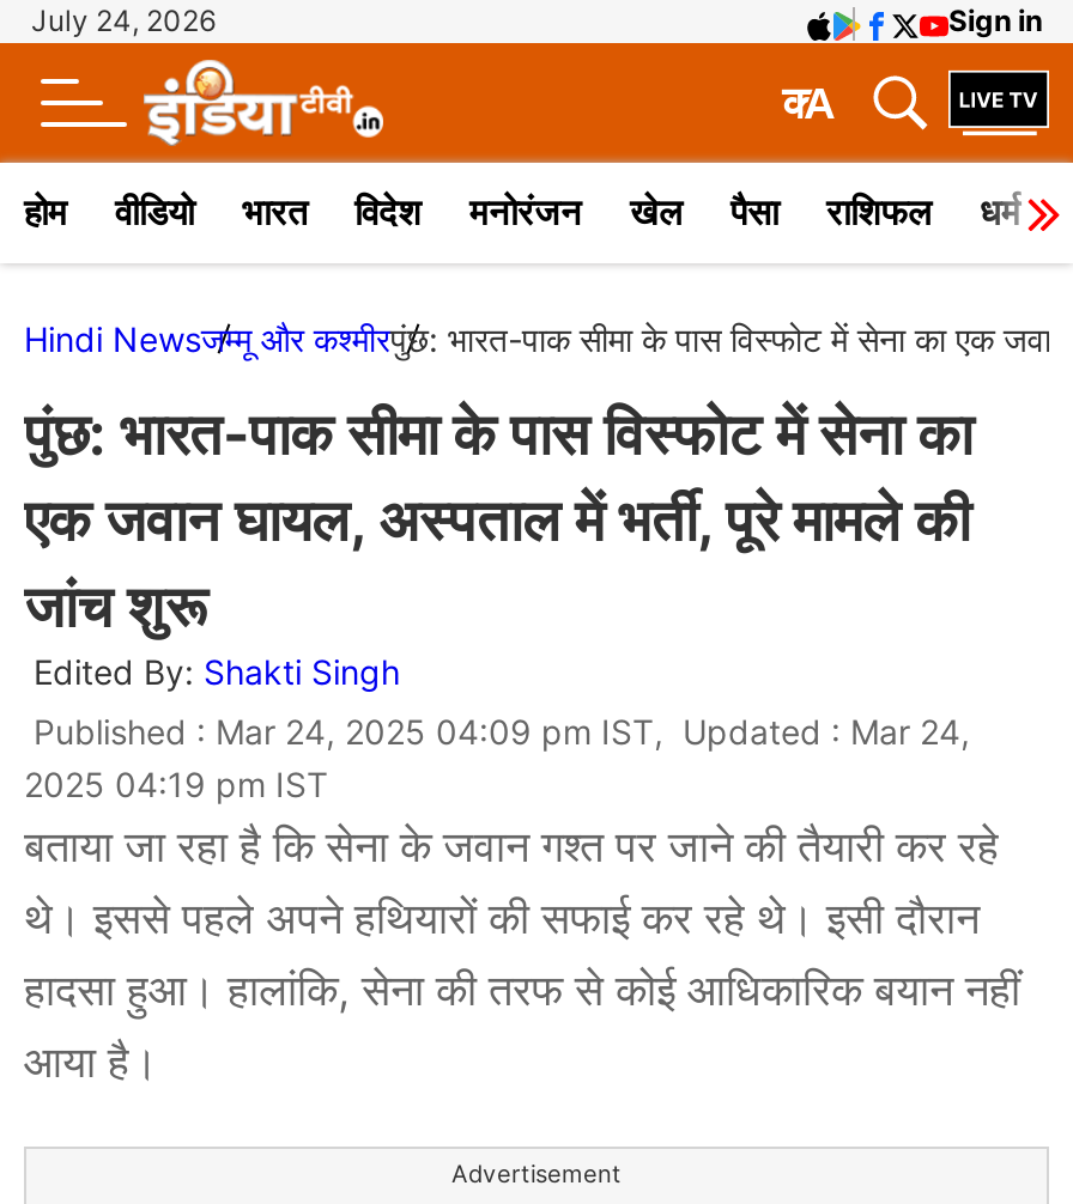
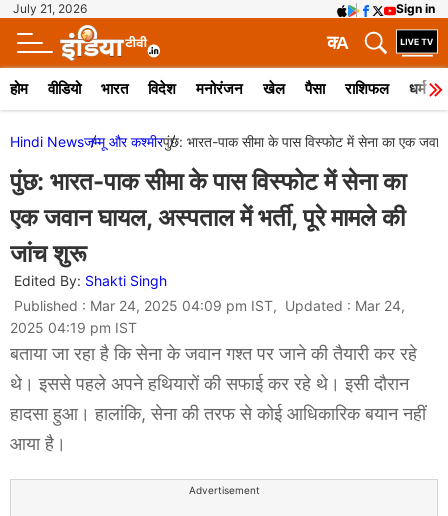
[31,2,216,38] July 24, 2026 -> [13,1,87,16] July 21, 2026

